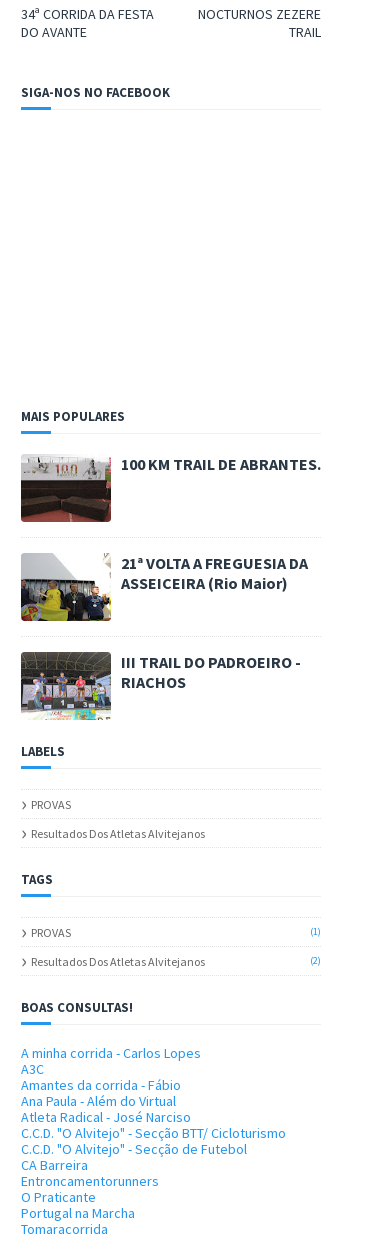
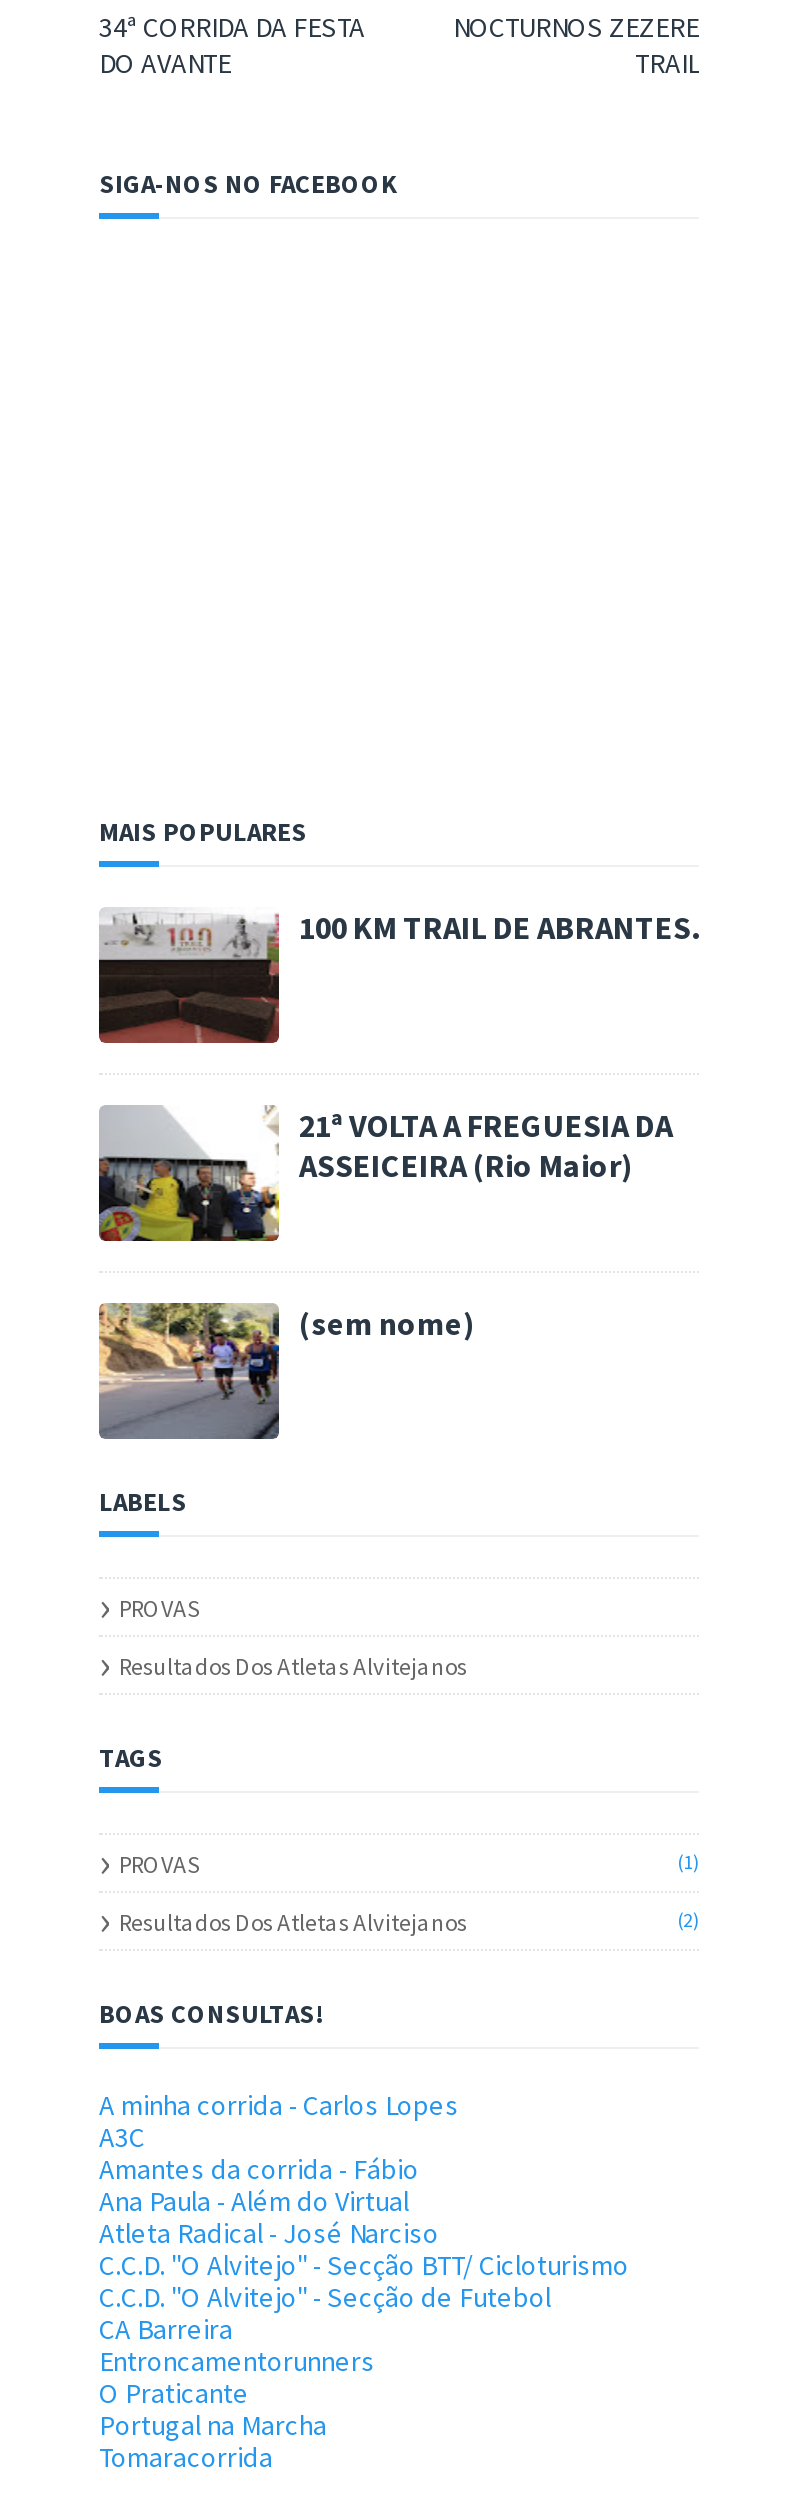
[20,652,301,721] [image] | III TRAIL DO PADROEIRO - | RIACHOS -> [97,1301,475,1441] [image] | (sem nome)

